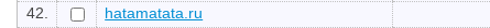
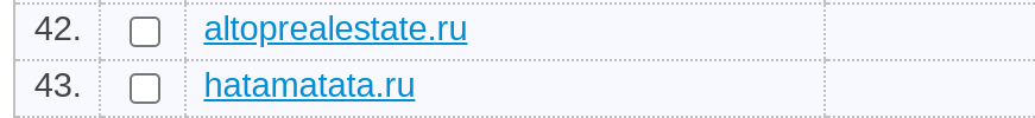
none -> [34,9,467,103] altoprealestate.ru | 43.

